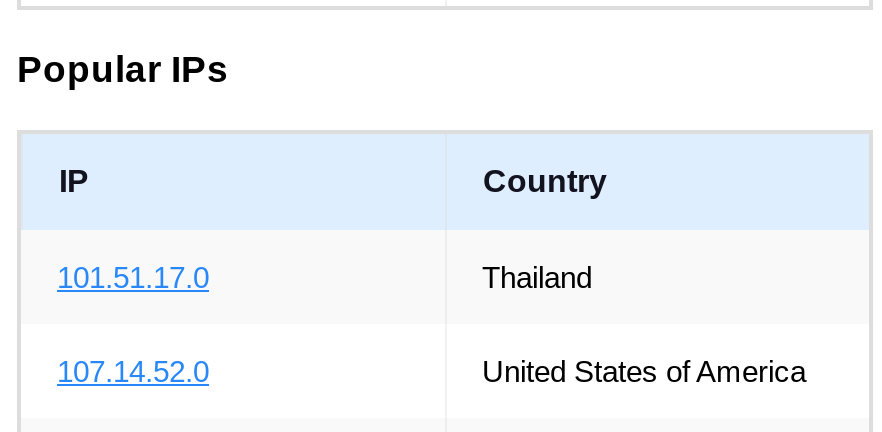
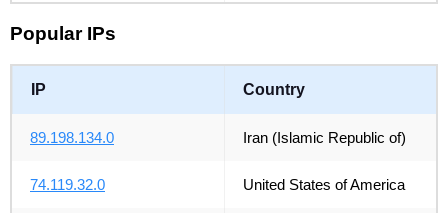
[57,260,592,294] 101.51.17.0 | Thailand -> [30,129,405,146] 89.198.134.0 | Iran (Islamic Republic of)
[57,354,209,388] 107.14.52.0 -> [30,176,105,193] 74.119.32.0

